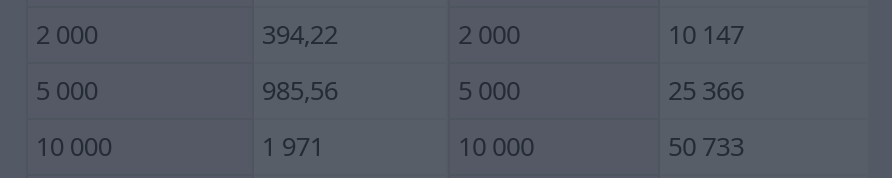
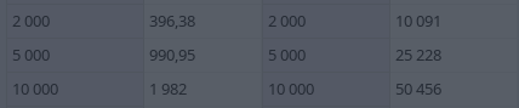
[262,15,338,51] 394,22 -> [149,9,195,31] 396,38
[668,15,744,51] 10 147 -> [395,9,441,31] 10 091
[262,71,338,107] 985,56 -> [149,43,195,65] 990,95
[668,71,744,107] 25 366 -> [395,43,441,65] 25 228
[262,127,324,163] 1 971 -> [149,77,187,99] 1 982
[668,127,744,163] 50 733 -> [395,77,441,99] 50 456

